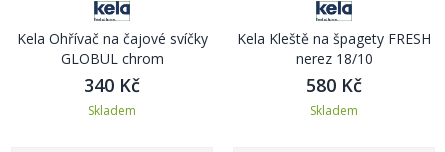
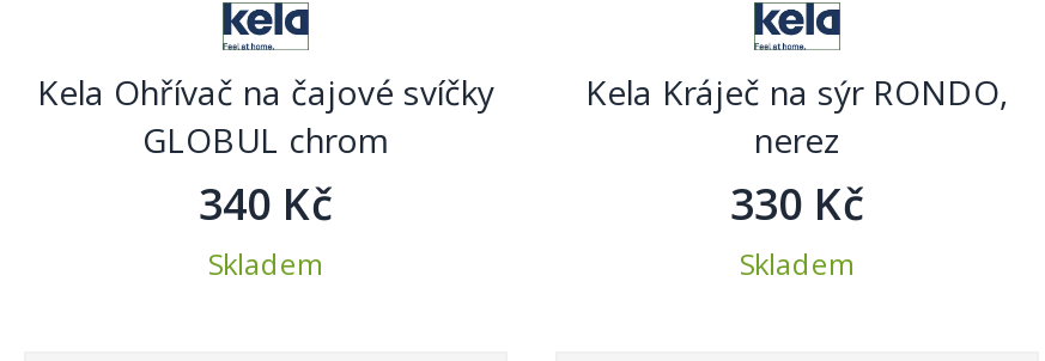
[237,29,431,97] Kela Kleště na špagety FRESH | nerez 18/10 | 580 Kč -> [585,70,1009,232] Kela Kráječ na sýr RONDO, | nerez | 330 Kč

